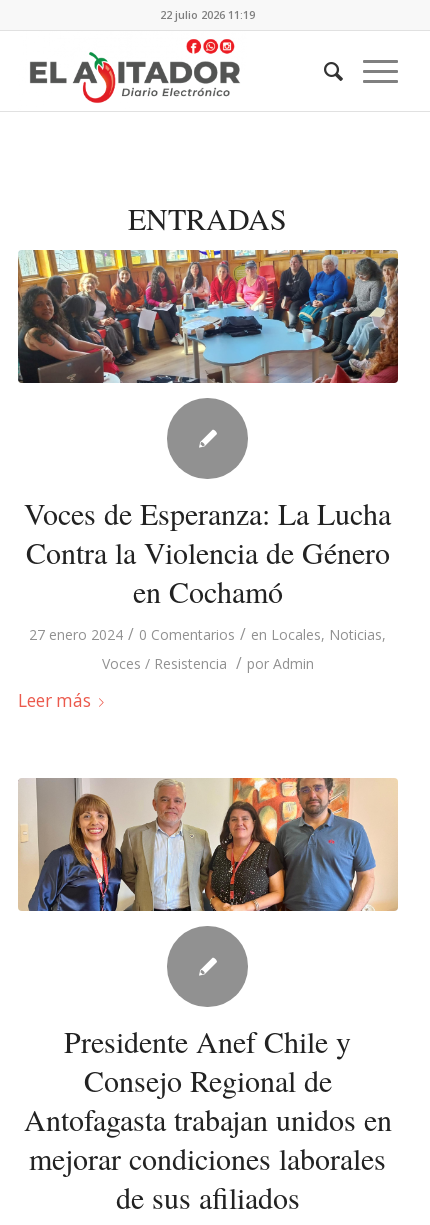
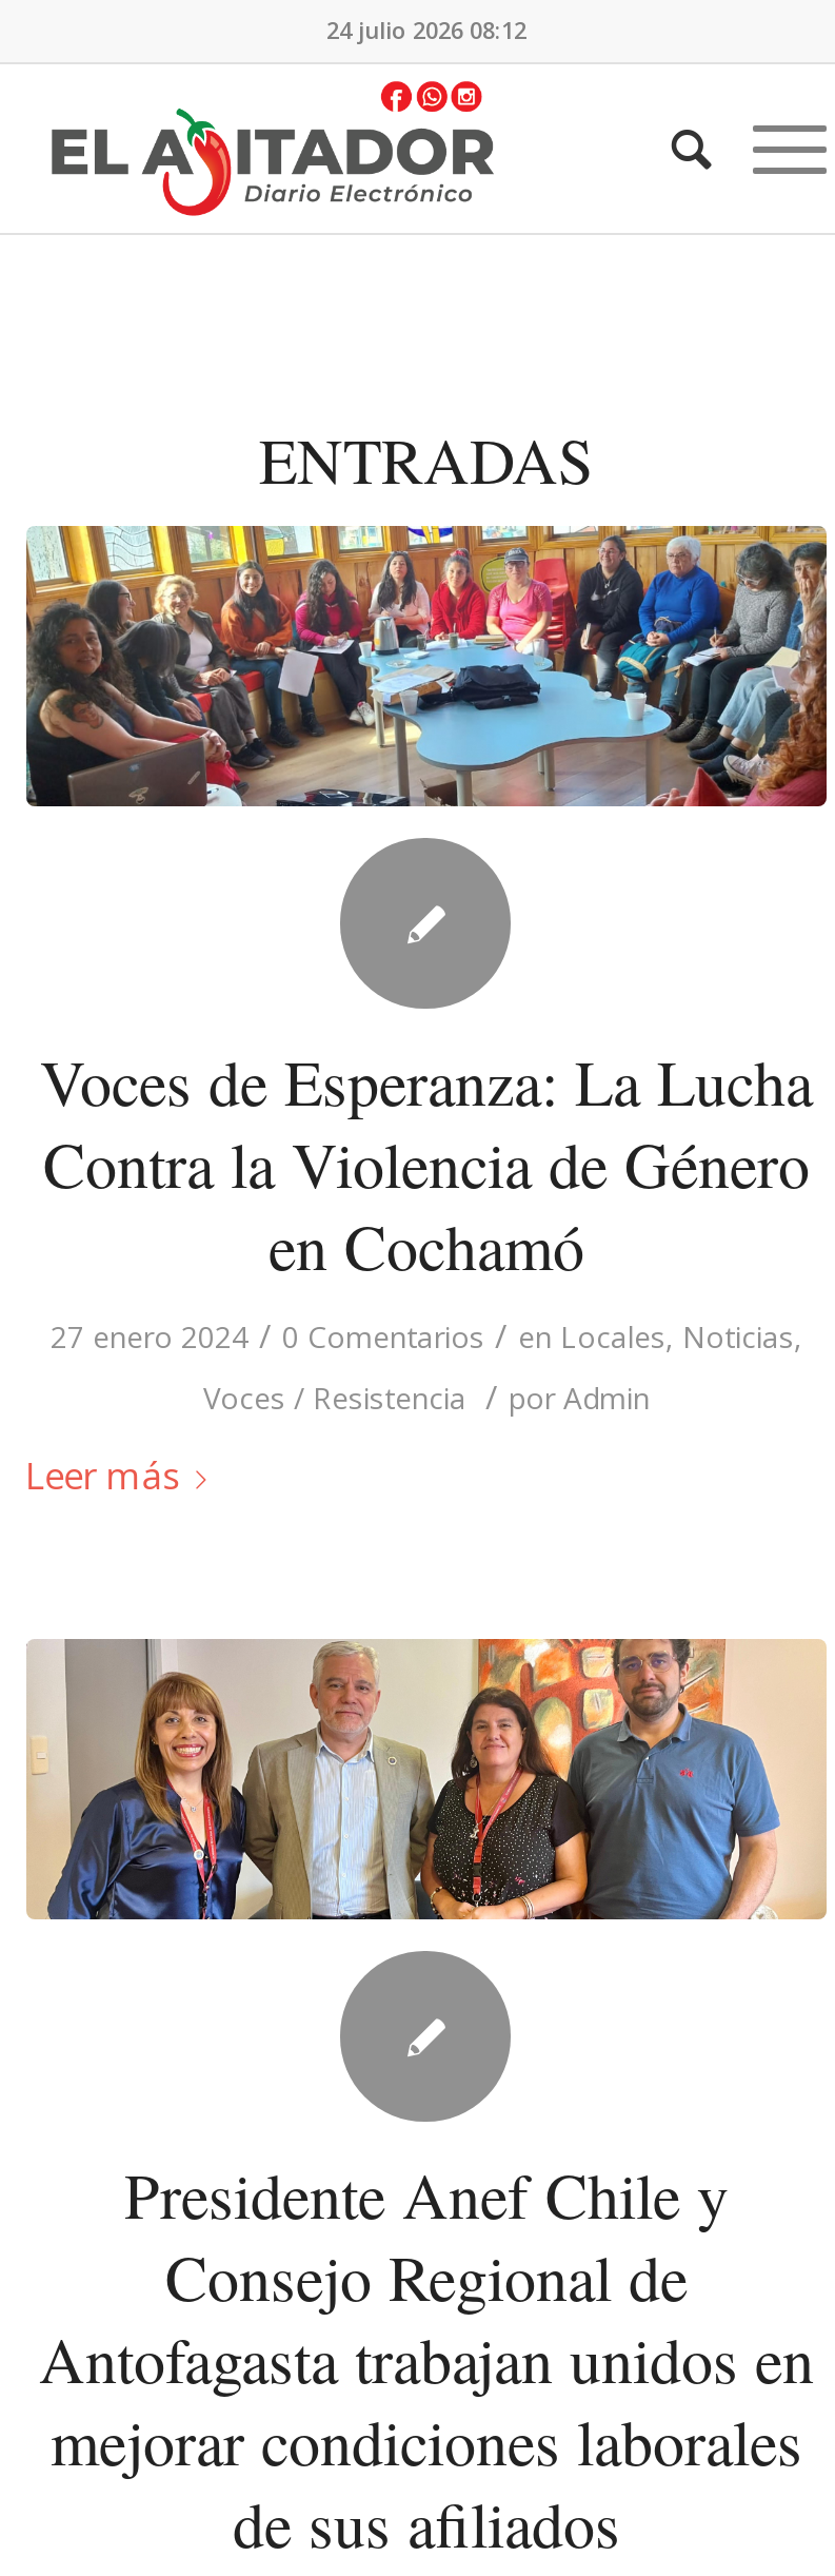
[160,7,255,22] 22 julio 2026 11:19 -> [326,14,526,45] 24 julio 2026 08:12

